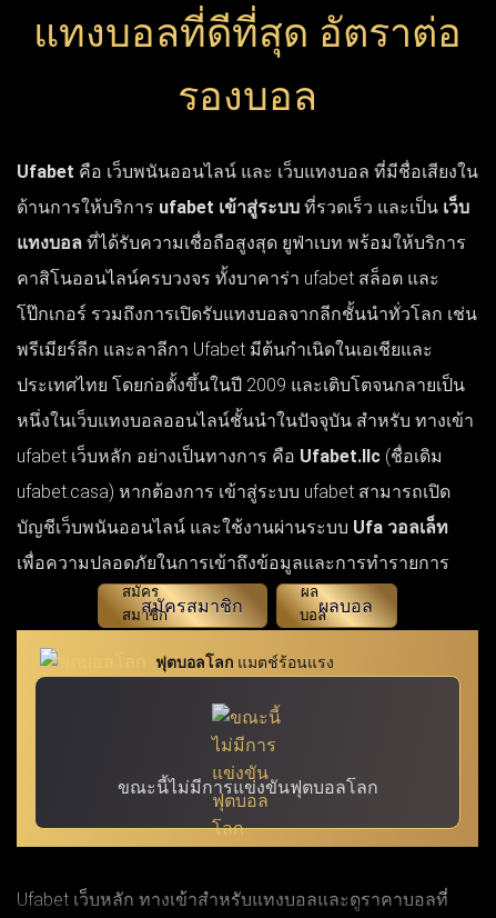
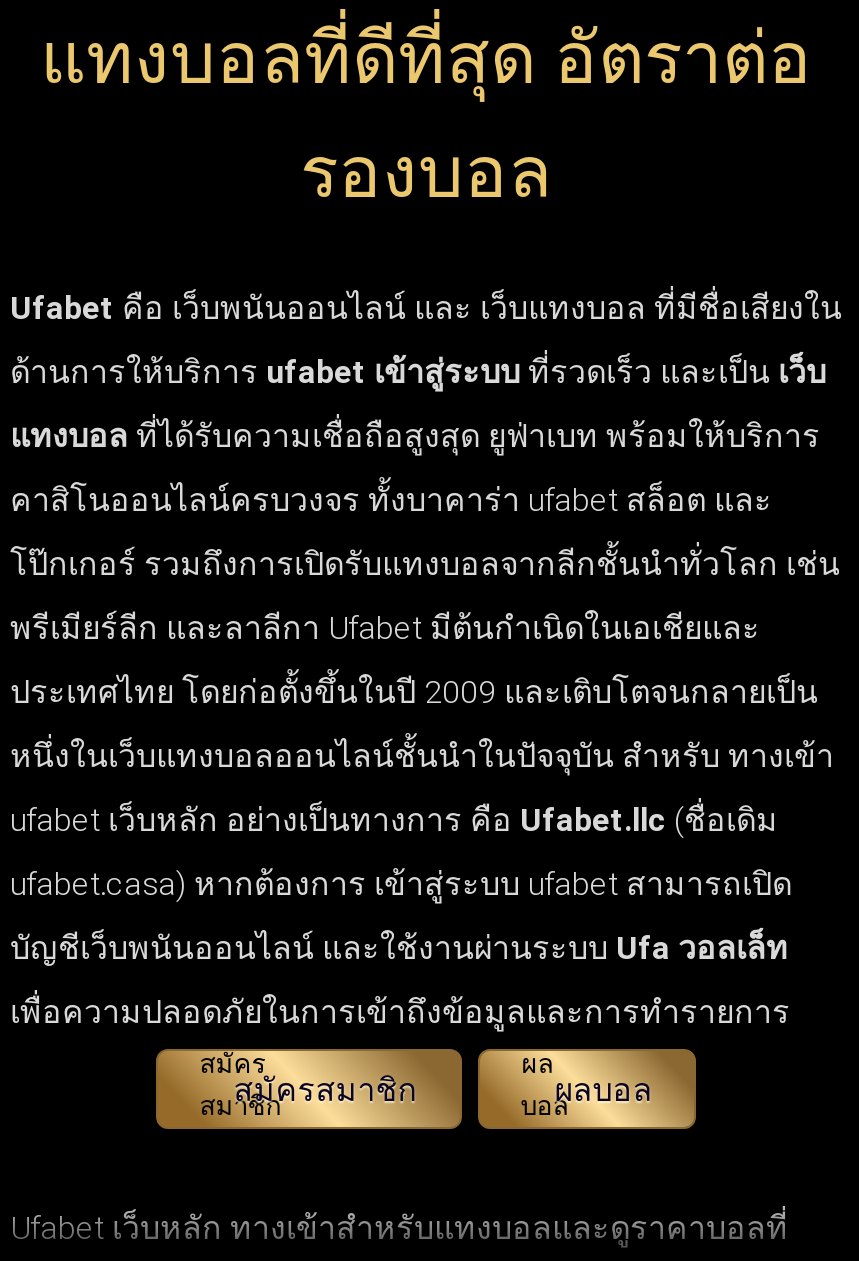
[16,629,479,848] [image] | ฟุตบอลโลก แมตช์ร้อนแรง -> none
[117,777,378,798] ขณะนี้ไม่มีการแข่งขันฟุตบอลโลก -> none

